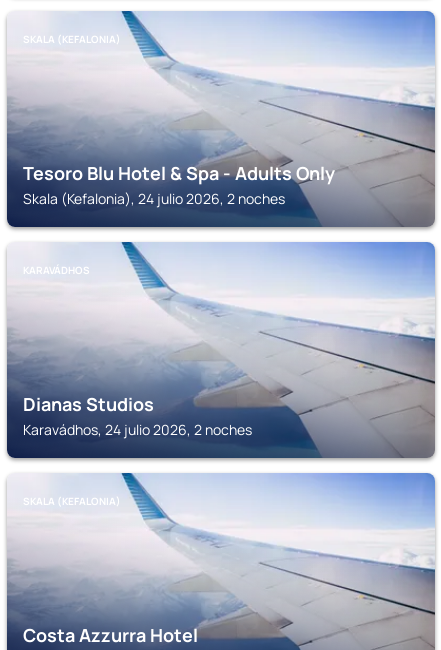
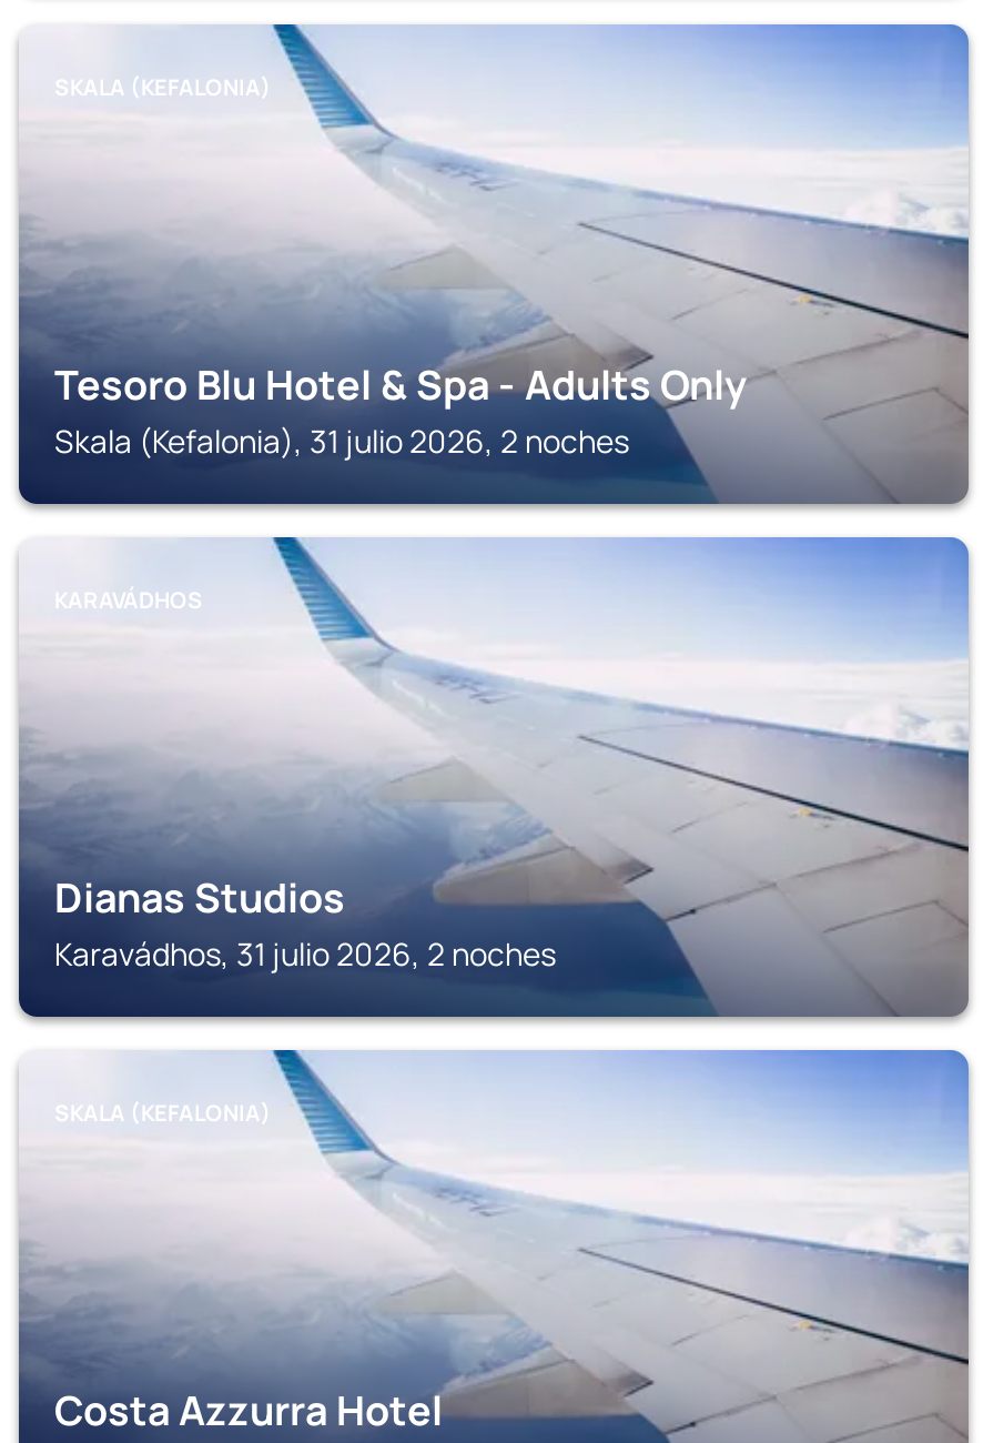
[23,189,285,208] Skala (Kefalonia), 24 julio 2026, 2 noches -> [54,420,629,462] Skala (Kefalonia), 31 julio 2026, 2 noches
[23,420,252,439] Karavádhos, 24 julio 2026, 2 noches -> [54,932,556,975] Karavádhos, 31 julio 2026, 2 noches

